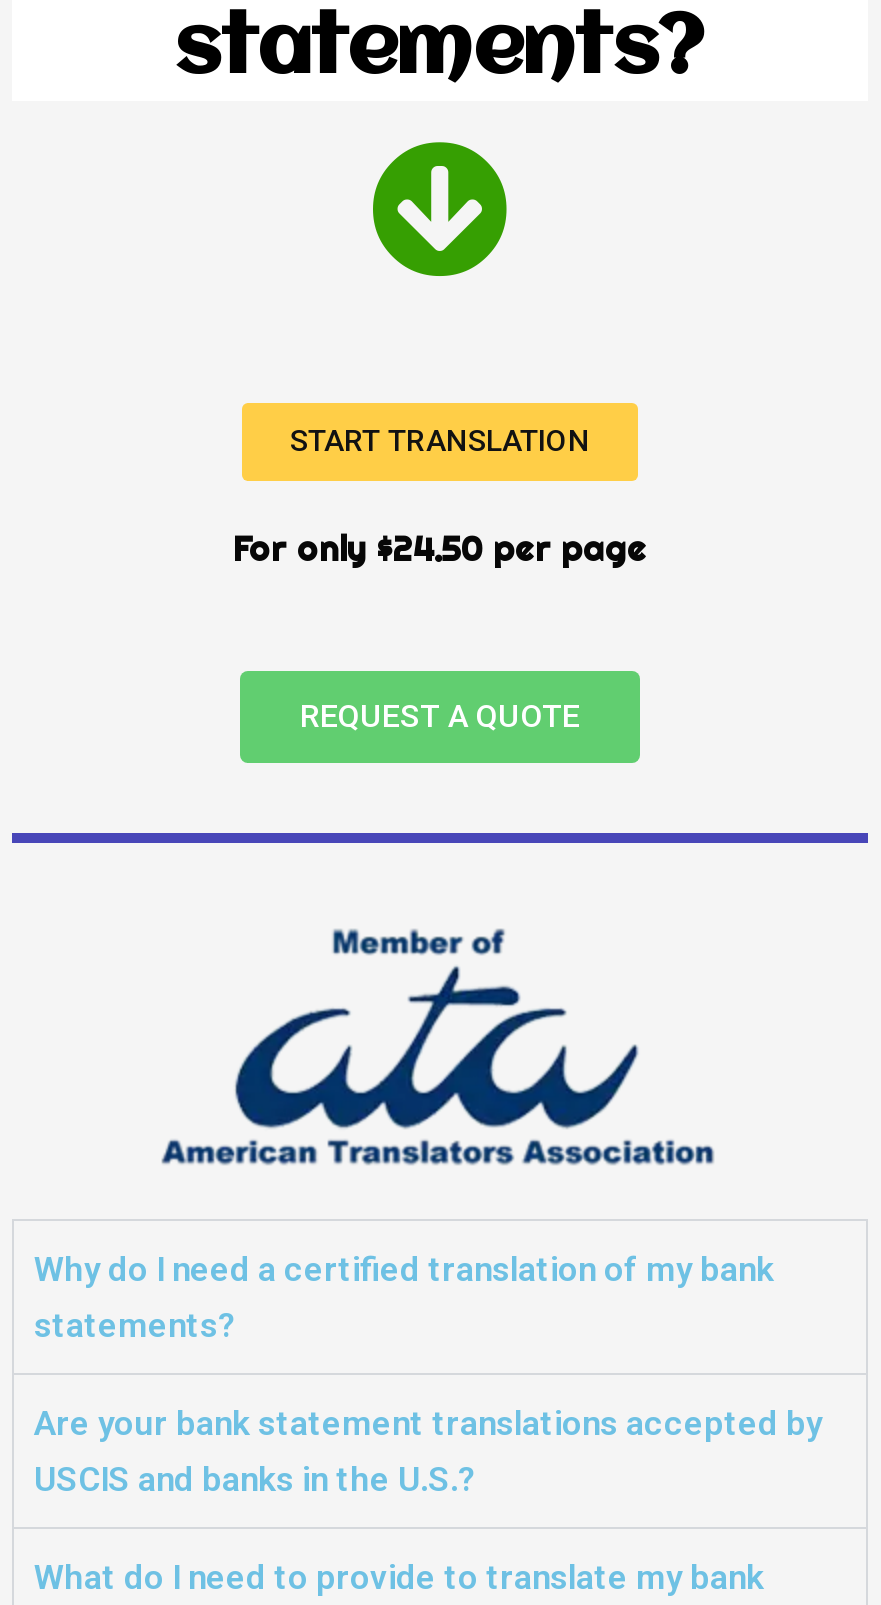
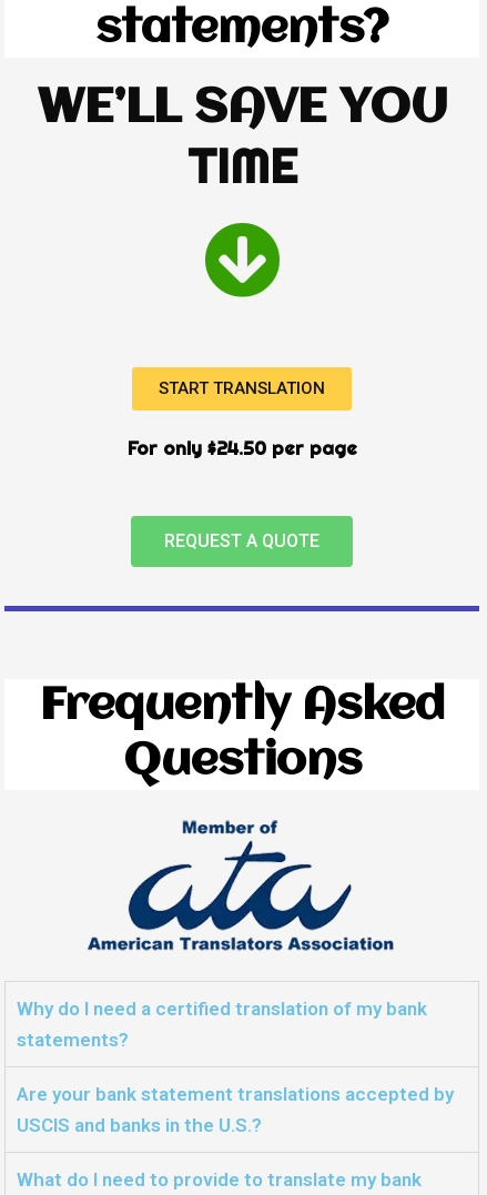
none -> [36,84,448,196] WE’LL SAVE YOU | TIME
none -> [39,683,444,785] Frequently Asked | Questions

